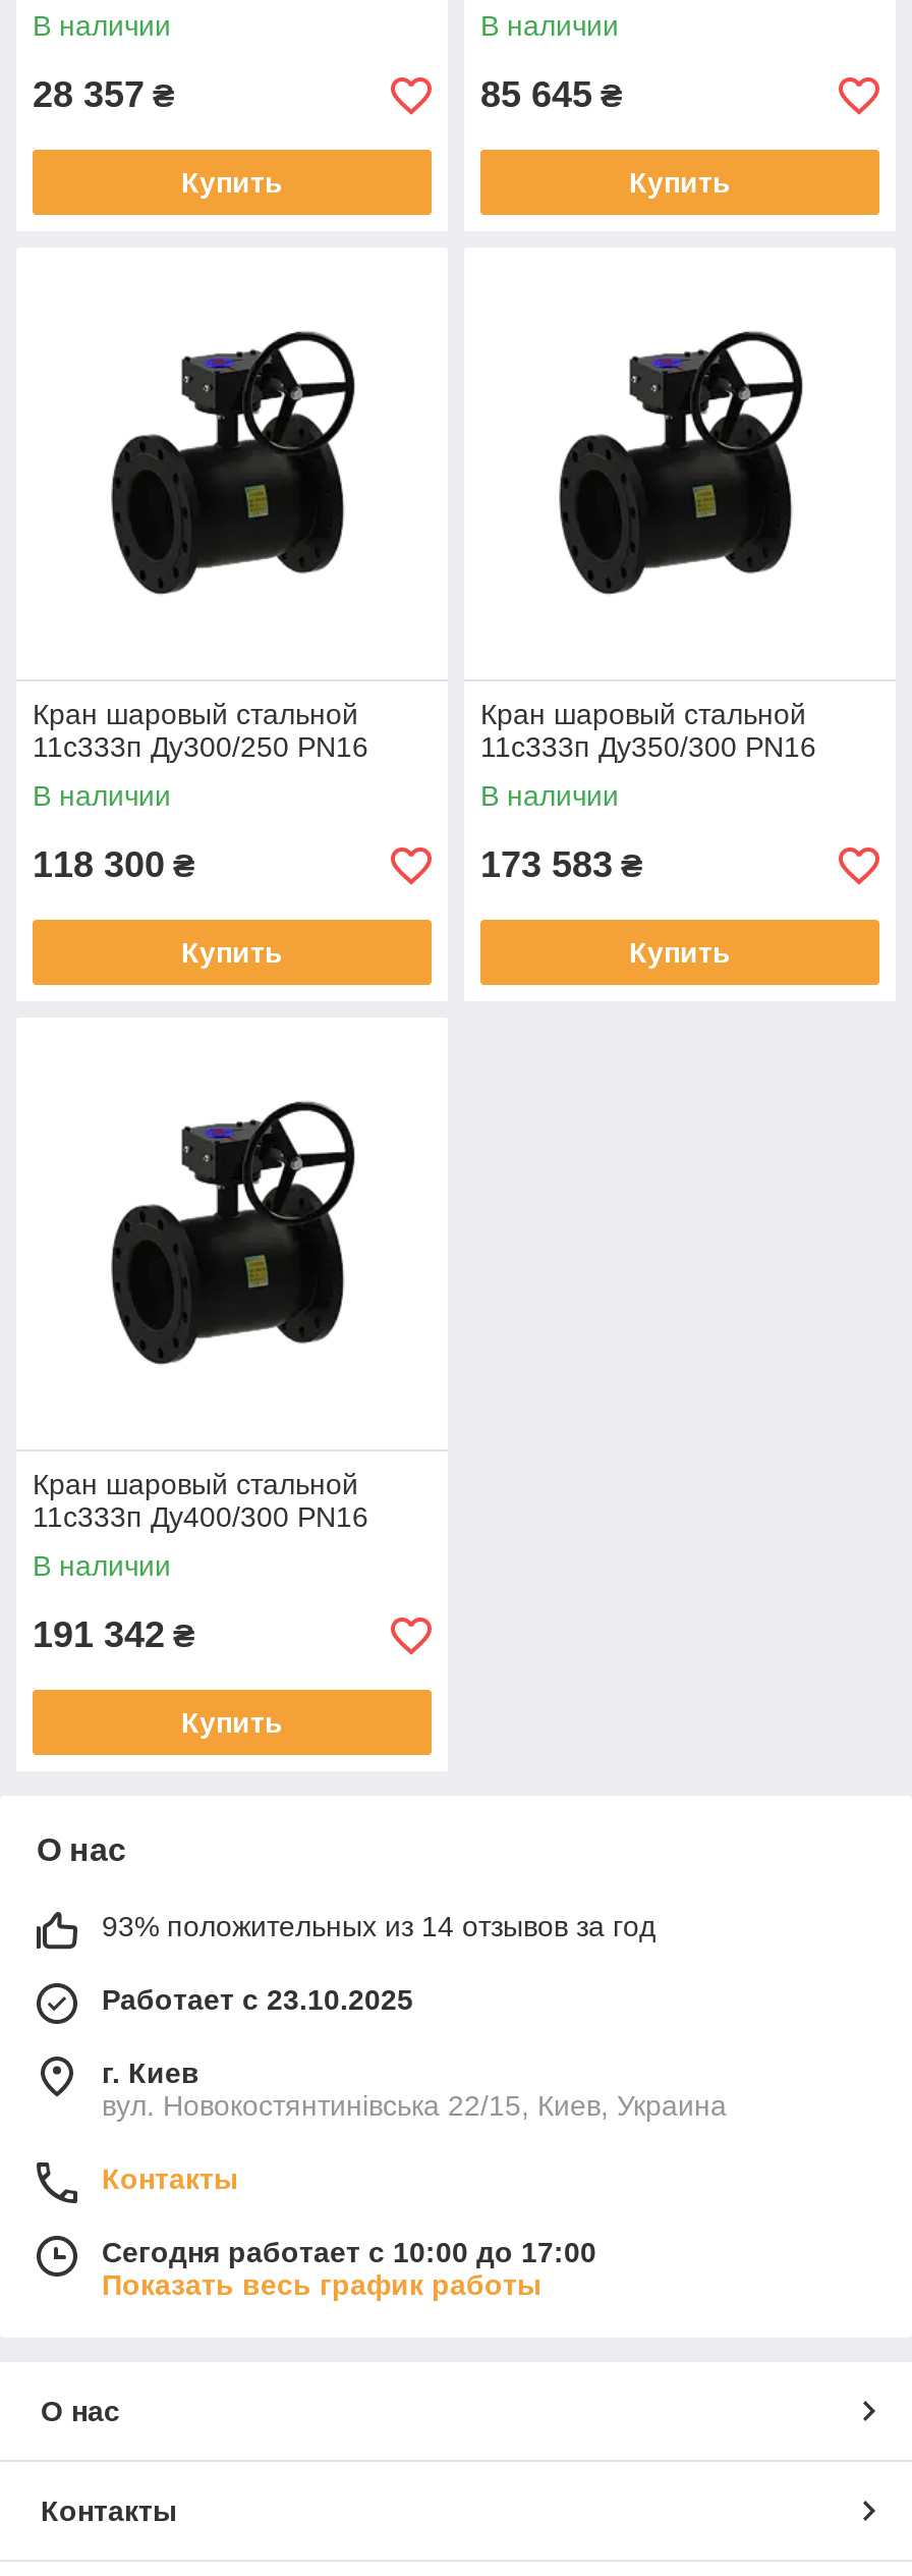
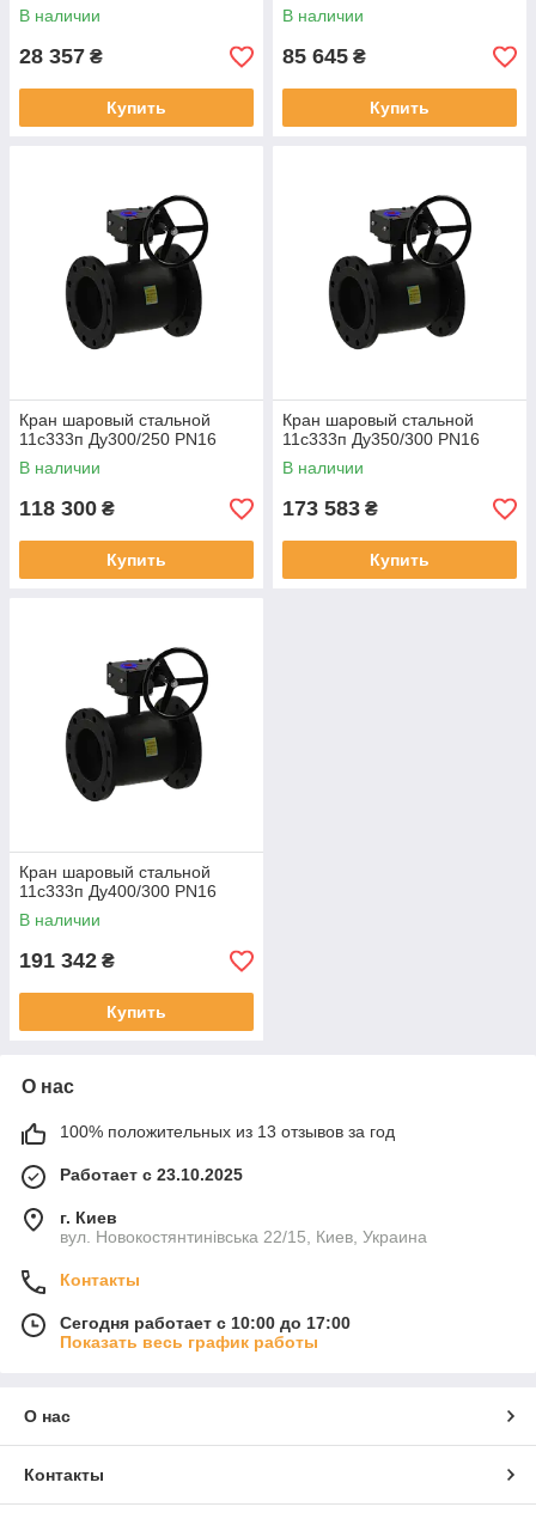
[102,1910,655,1942] 93% положительных из 14 отзывов за год -> [60,1122,395,1141] 100% положительных из 13 отзывов за год

